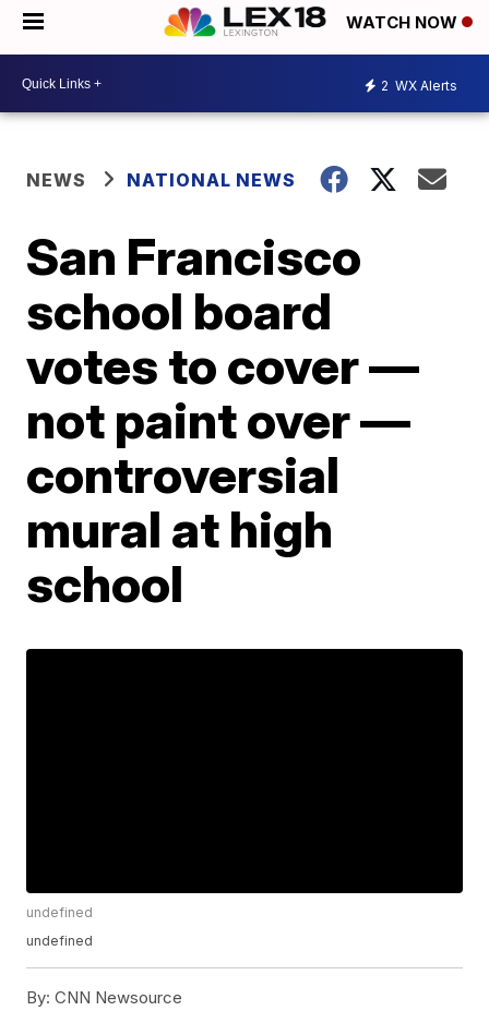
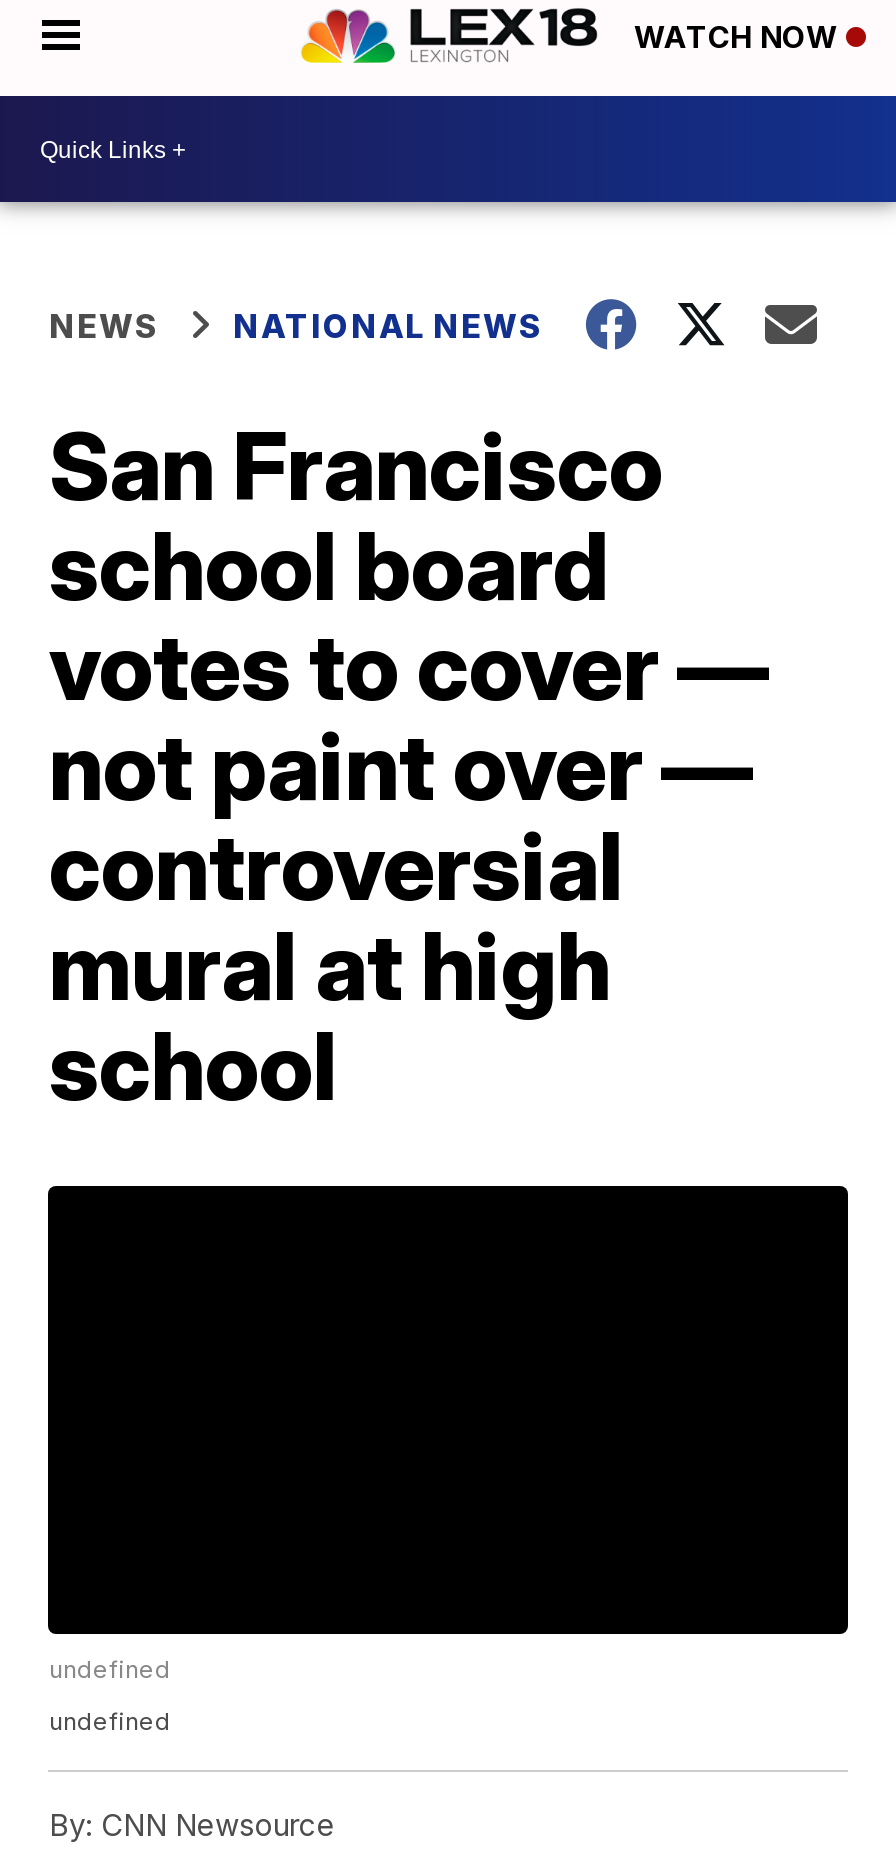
[381,77,457,93] 2 WX Alerts -> none

